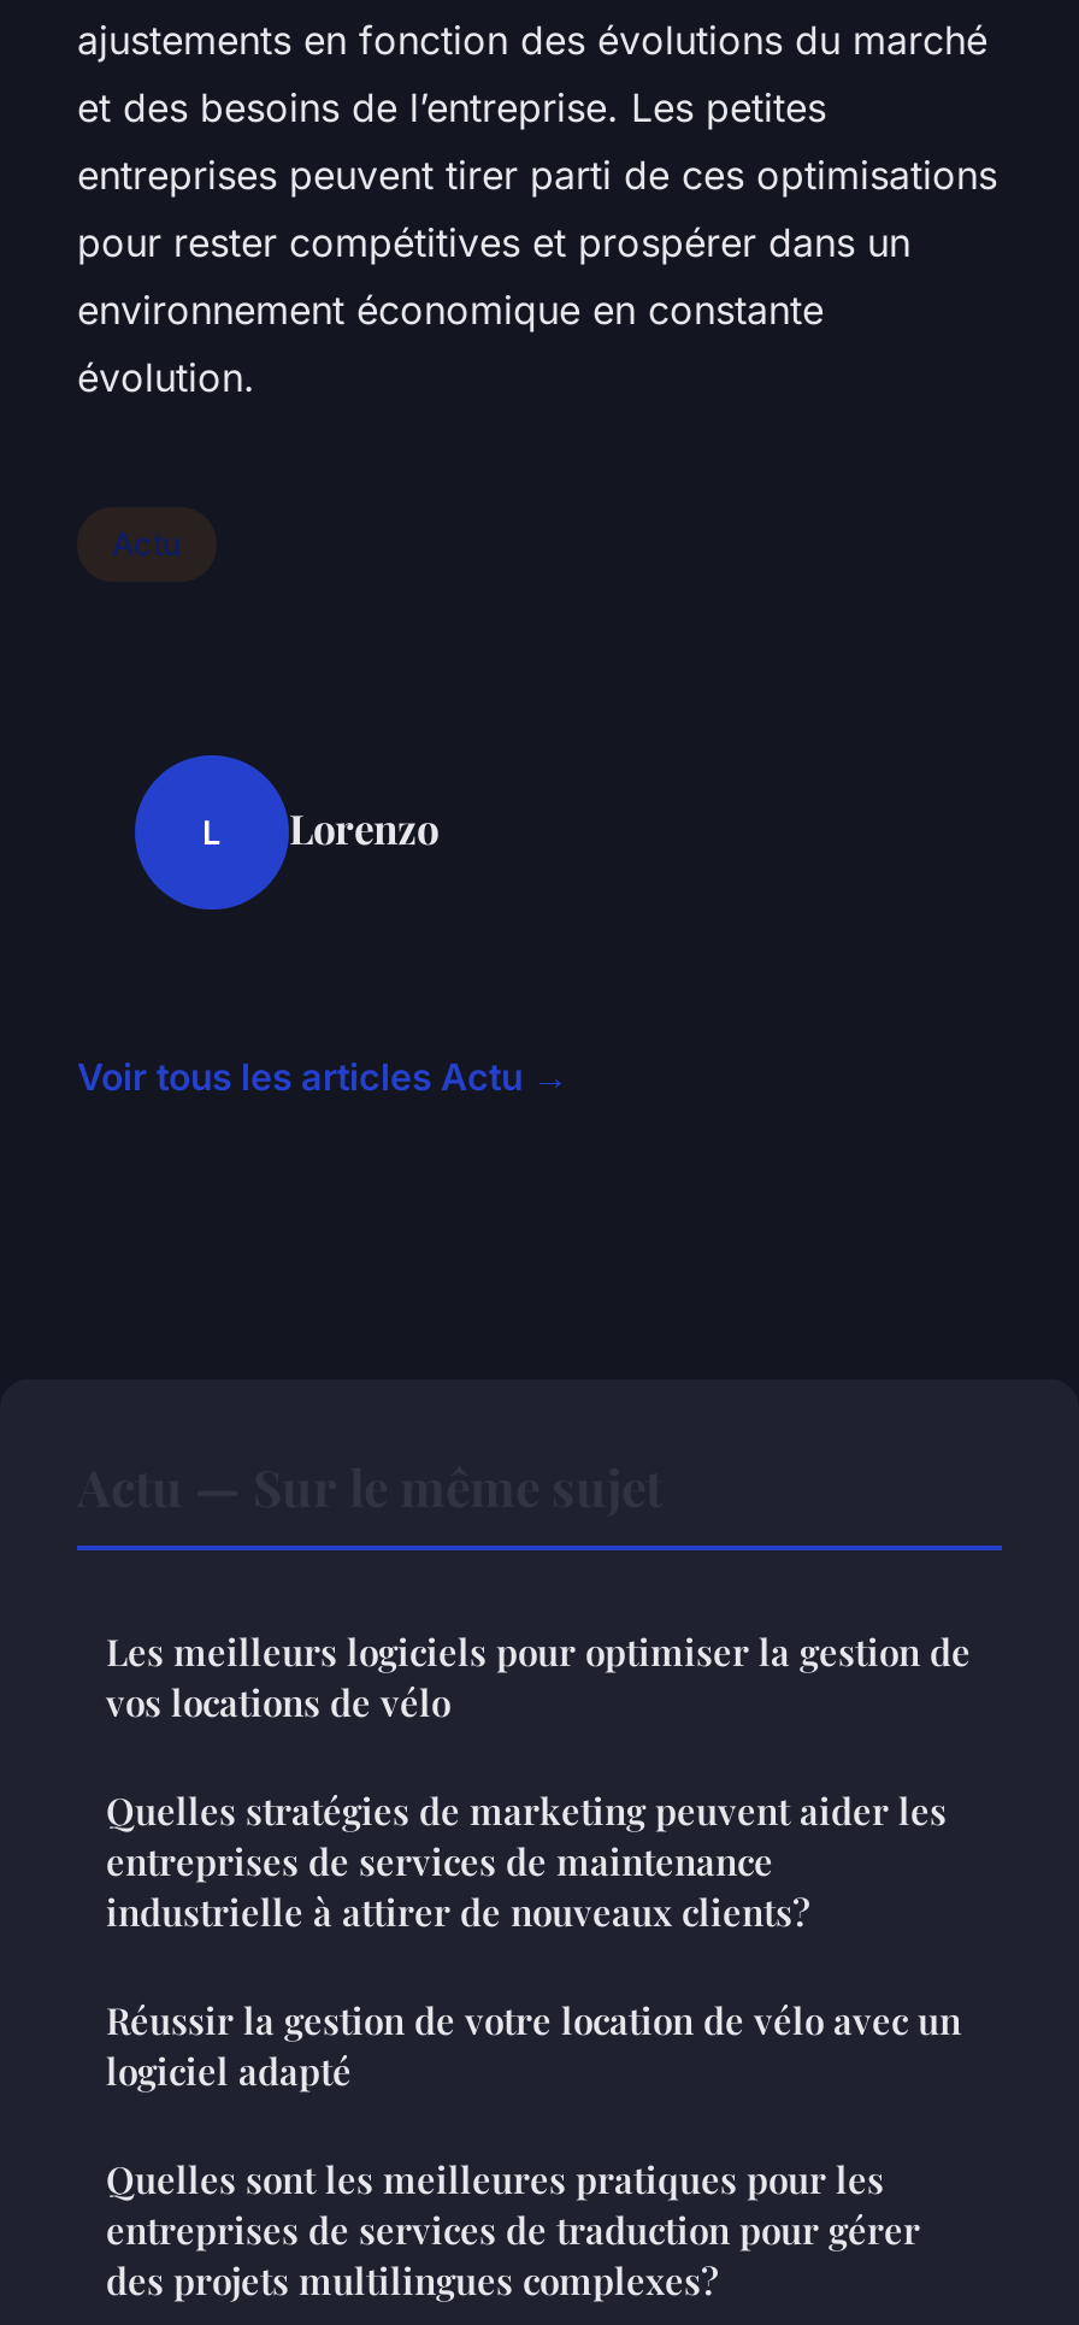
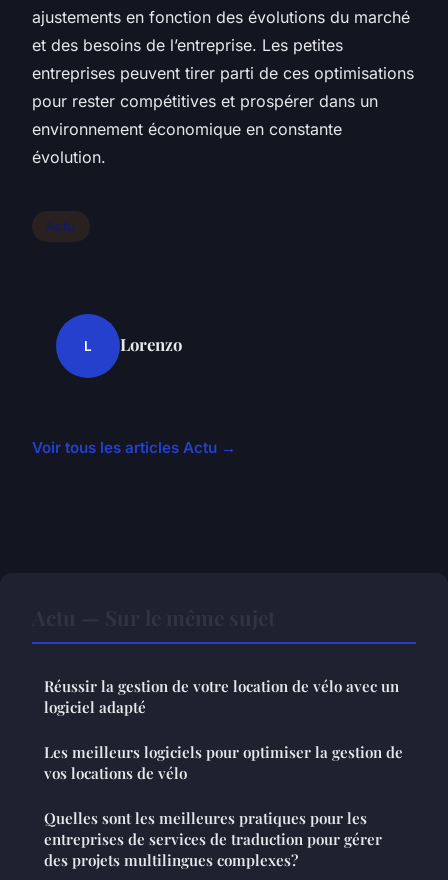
moved [106,1628,971,1727] -> [44,742,403,783]: Les meilleurs logiciels pour optimiser la gestion de | vos locations de vélo
[106,1787,947,1936] Quelles stratégies de marketing peuvent aider les | entreprises de services de maintenance | industrielle à attirer de nouveaux clients? -> none
moved [106,1996,961,2095] -> [44,676,399,717]: Réussir la gestion de votre location de vélo avec un | logiciel adapté

